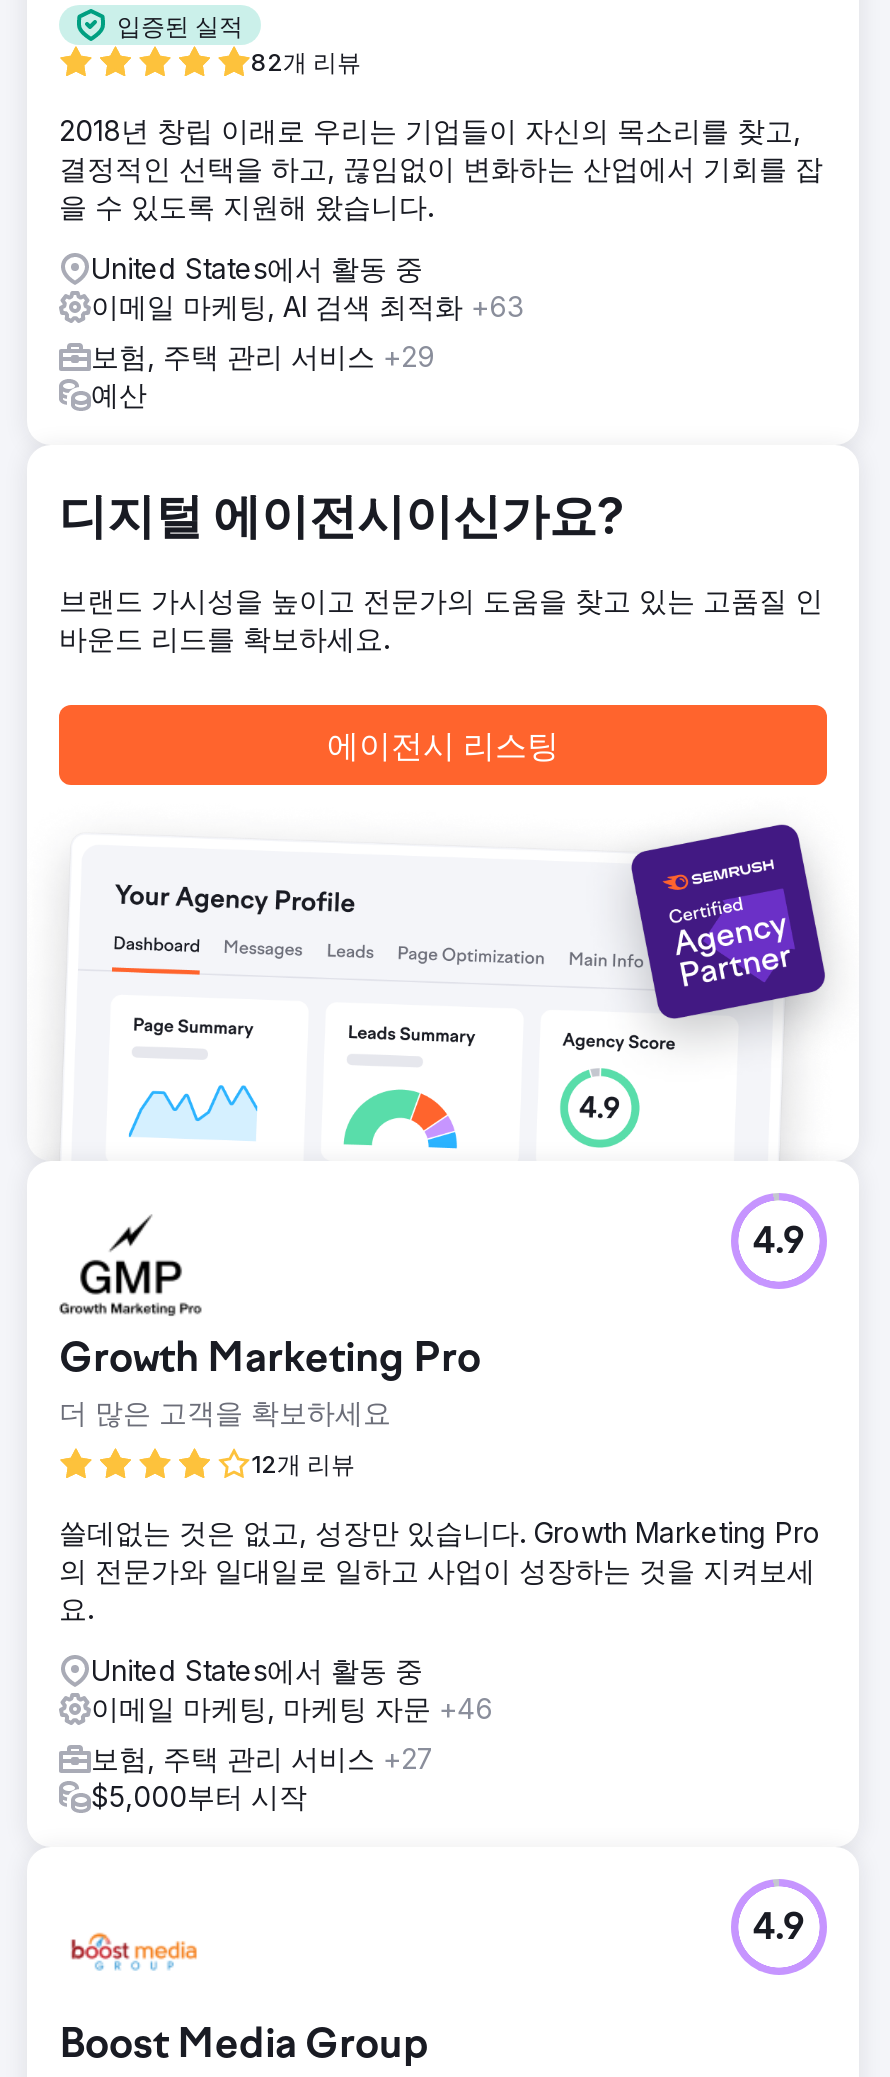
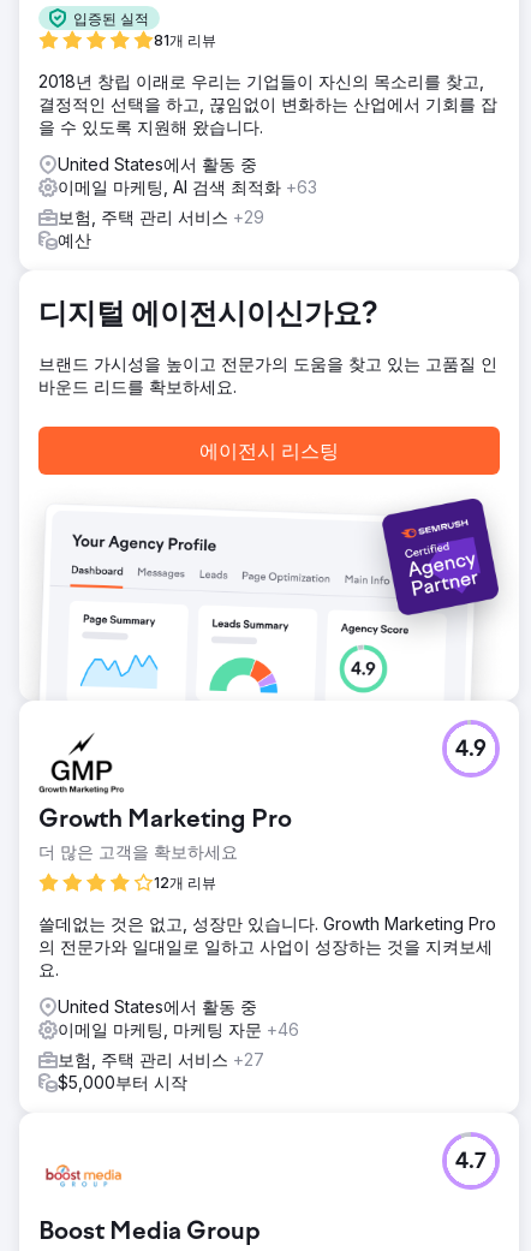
[251,47,361,77] 82개 리뷰 -> [154,31,216,49] 81개 리뷰
[753,1910,805,1948] 4.9 -> [455,1151,487,1174] 4.7

